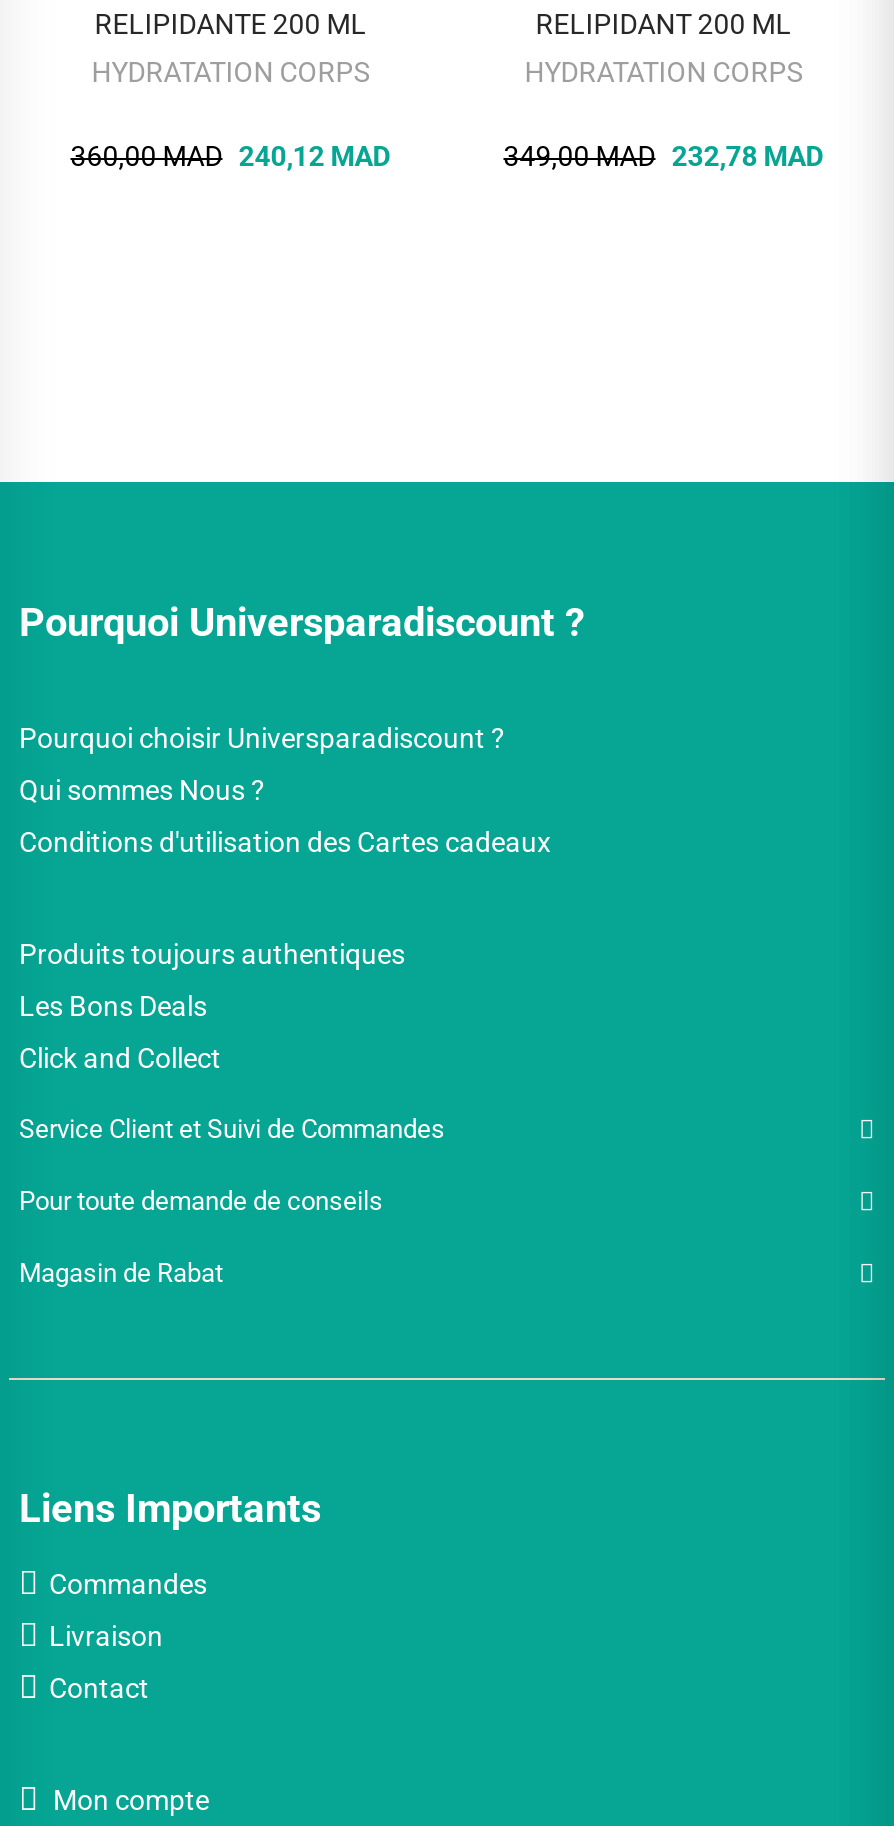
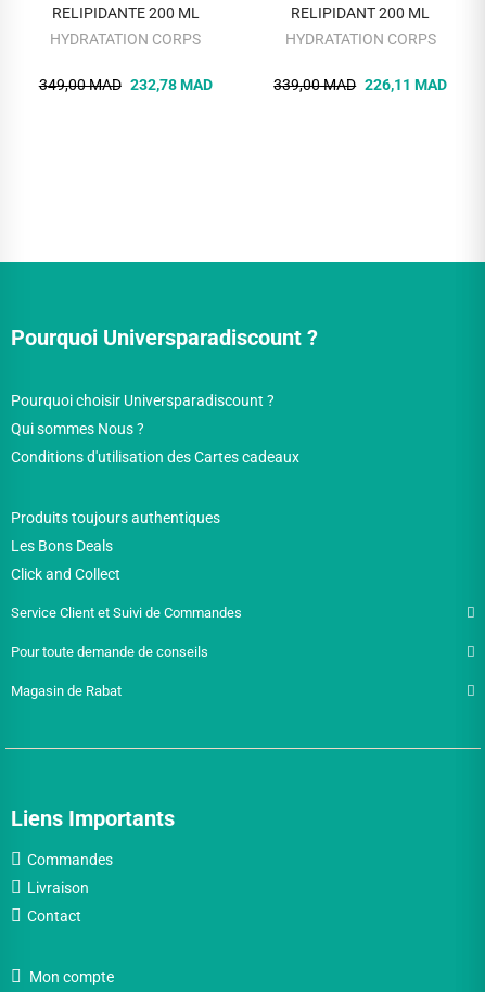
[71,139,391,171] 360,00 MAD 240,12 MAD -> [39,75,212,93] 349,00 MAD 232,78 MAD
[503,139,823,171] 349,00 MAD 232,78 MAD -> [274,75,447,93] 339,00 MAD 226,11 MAD

